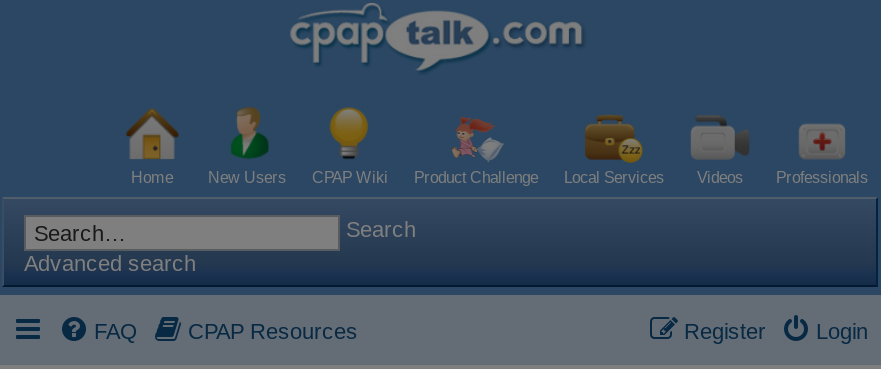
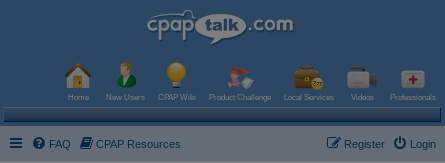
[24,218,416,274] Search | Advanced search -> none

